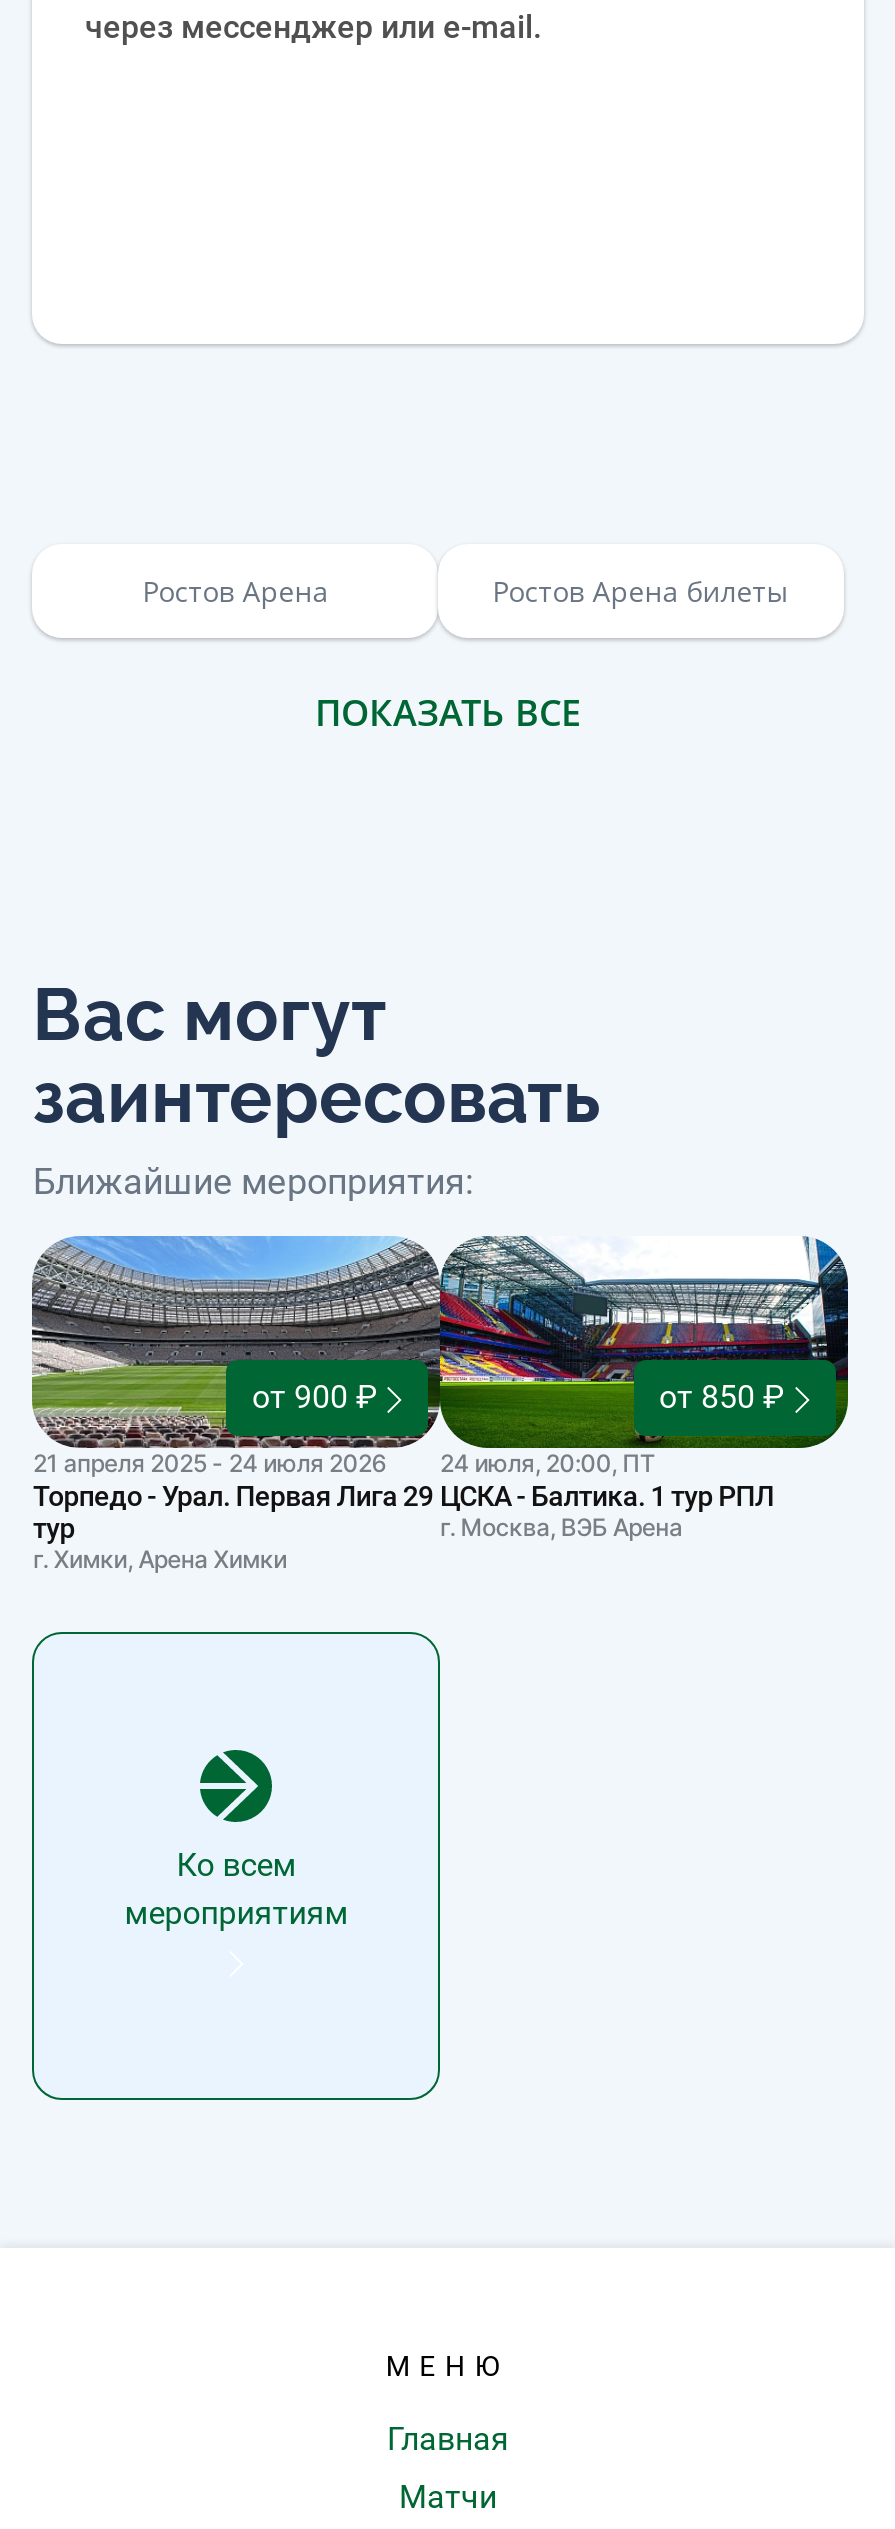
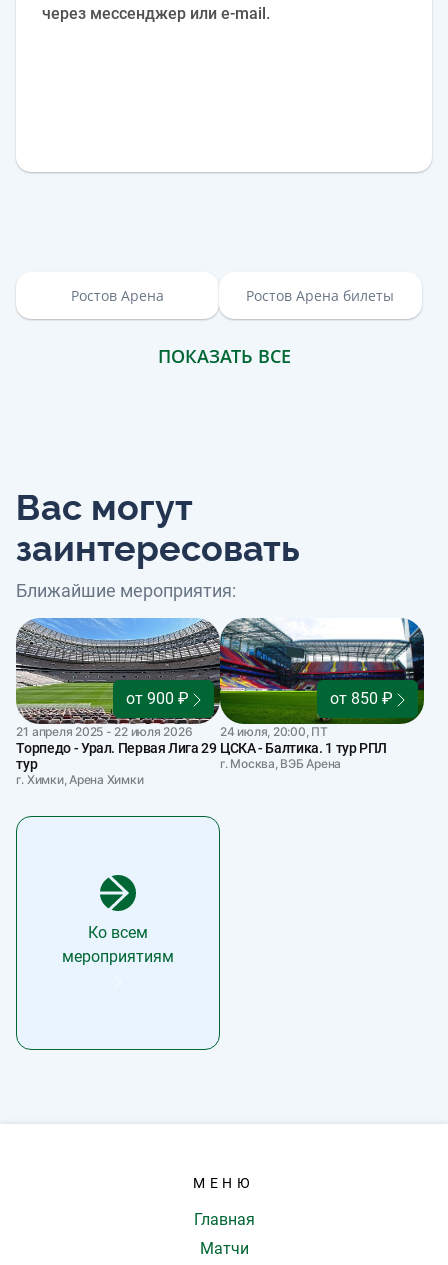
[33,1448,655,1478] 21 апреля 2025 - 24 июля 2026 24 июля, 20:00, ПТ -> [16,724,328,739] 21 апреля 2025 - 22 июля 2026 24 июля, 20:00, ПТ

